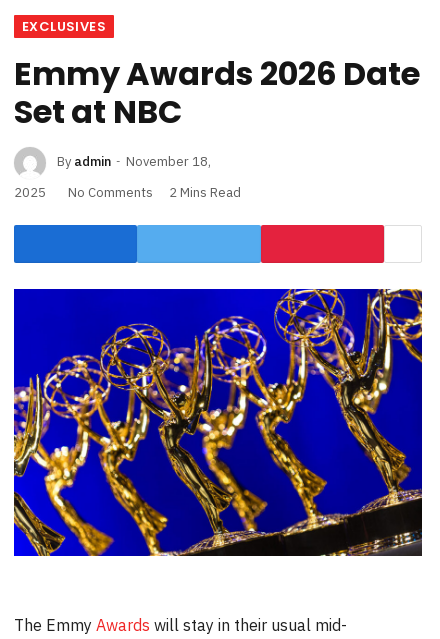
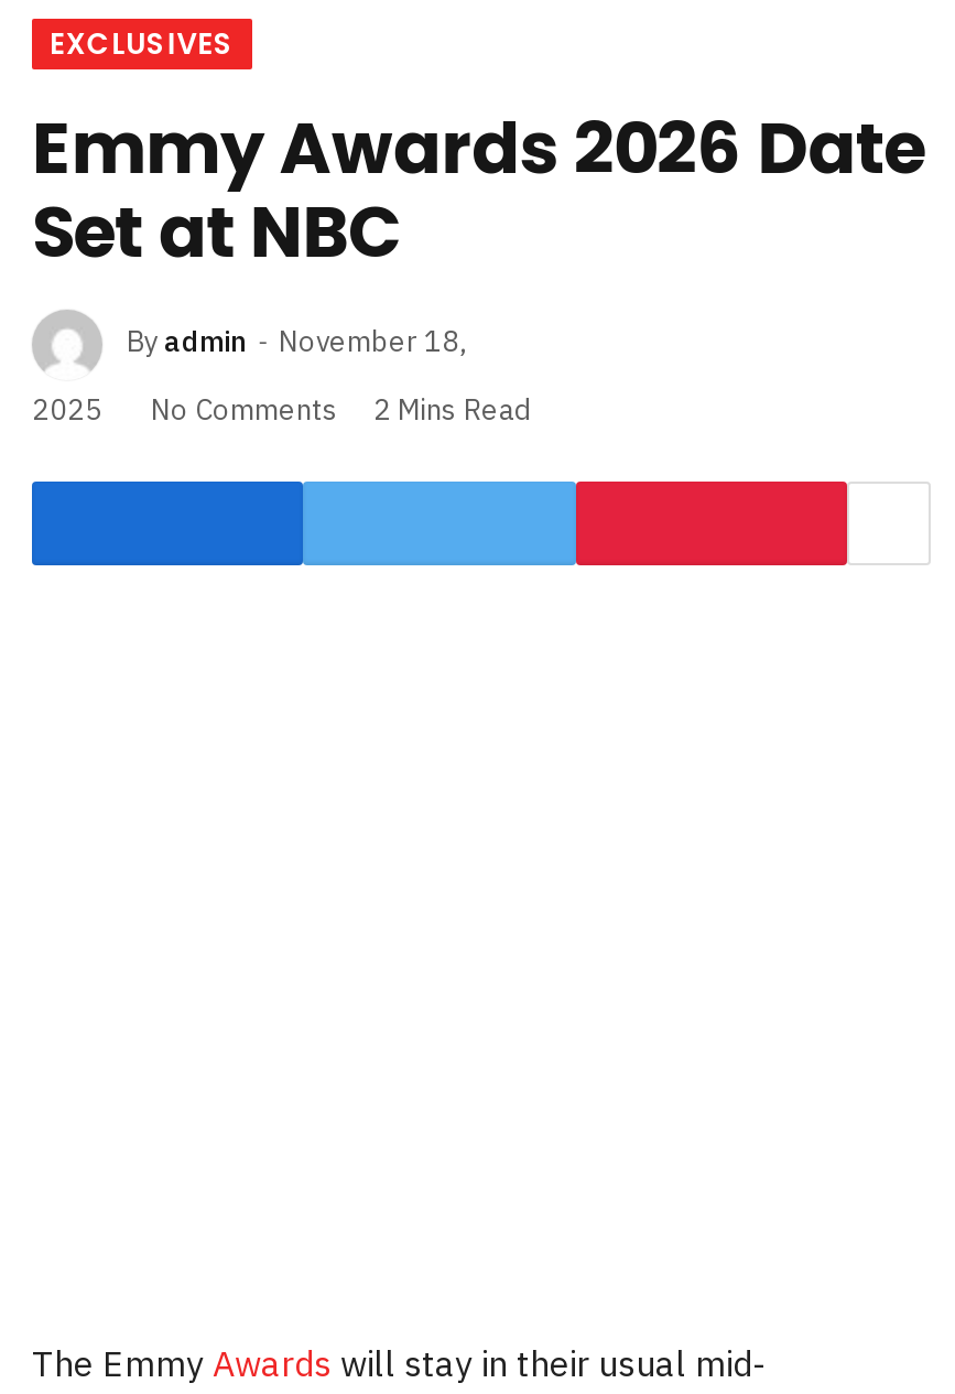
[13,288,423,557] [image] -> none

